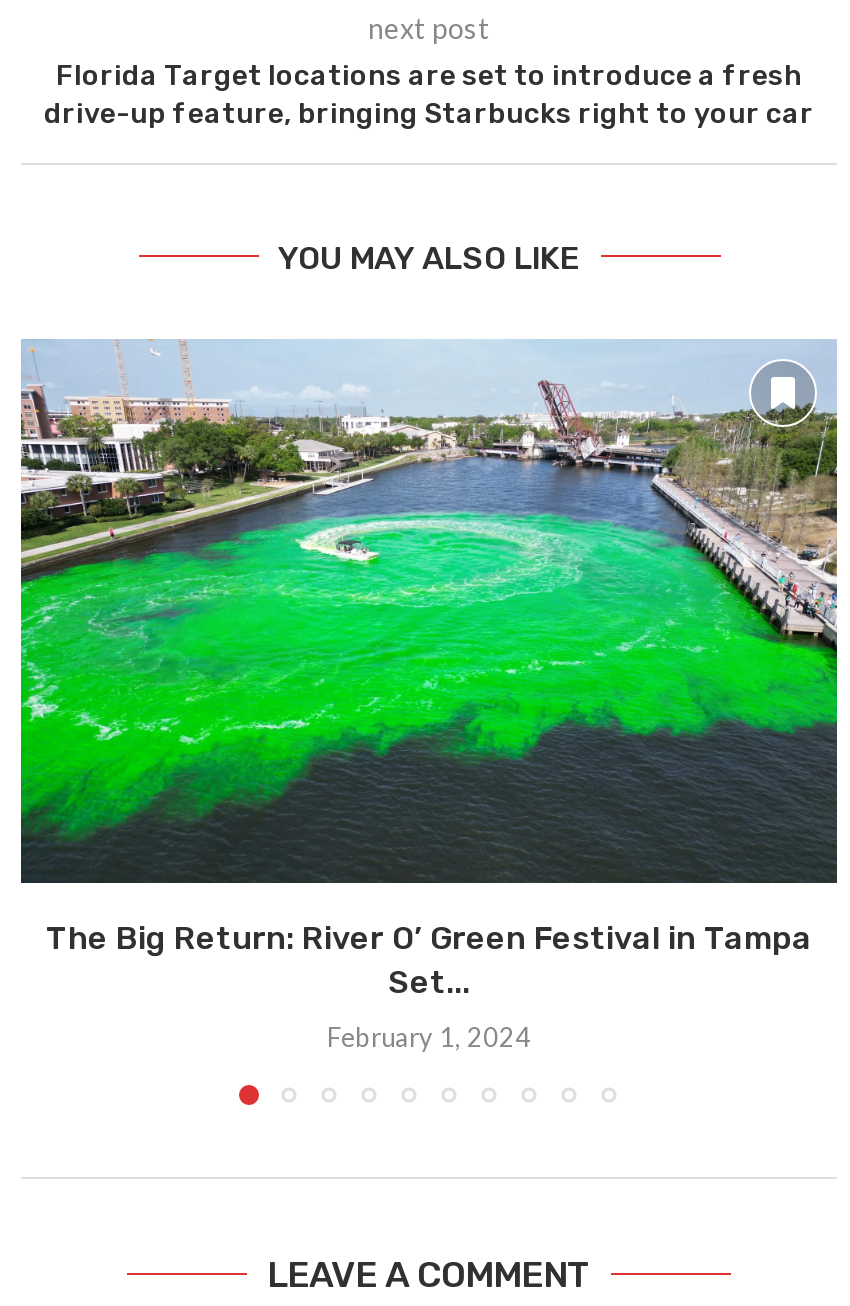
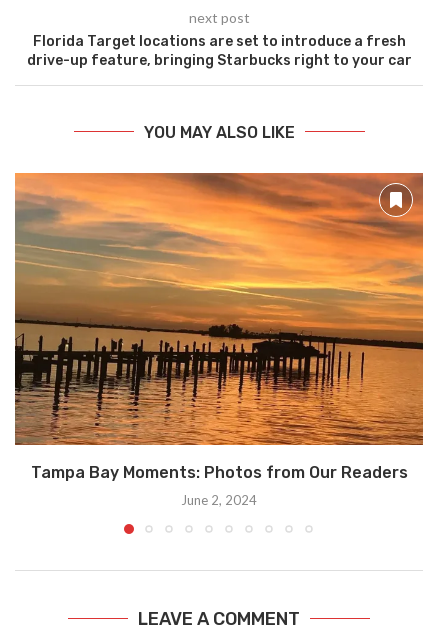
[19,339,839,1001] [image] | The Big Return: River O’ Green Festival in Tampa | Set... -> [14,172,424,482] [image] | Tampa Bay Moments: Photos from Our Readers
[327,1021,531,1053] February 1, 2024 -> [181,492,257,508] June 2, 2024

